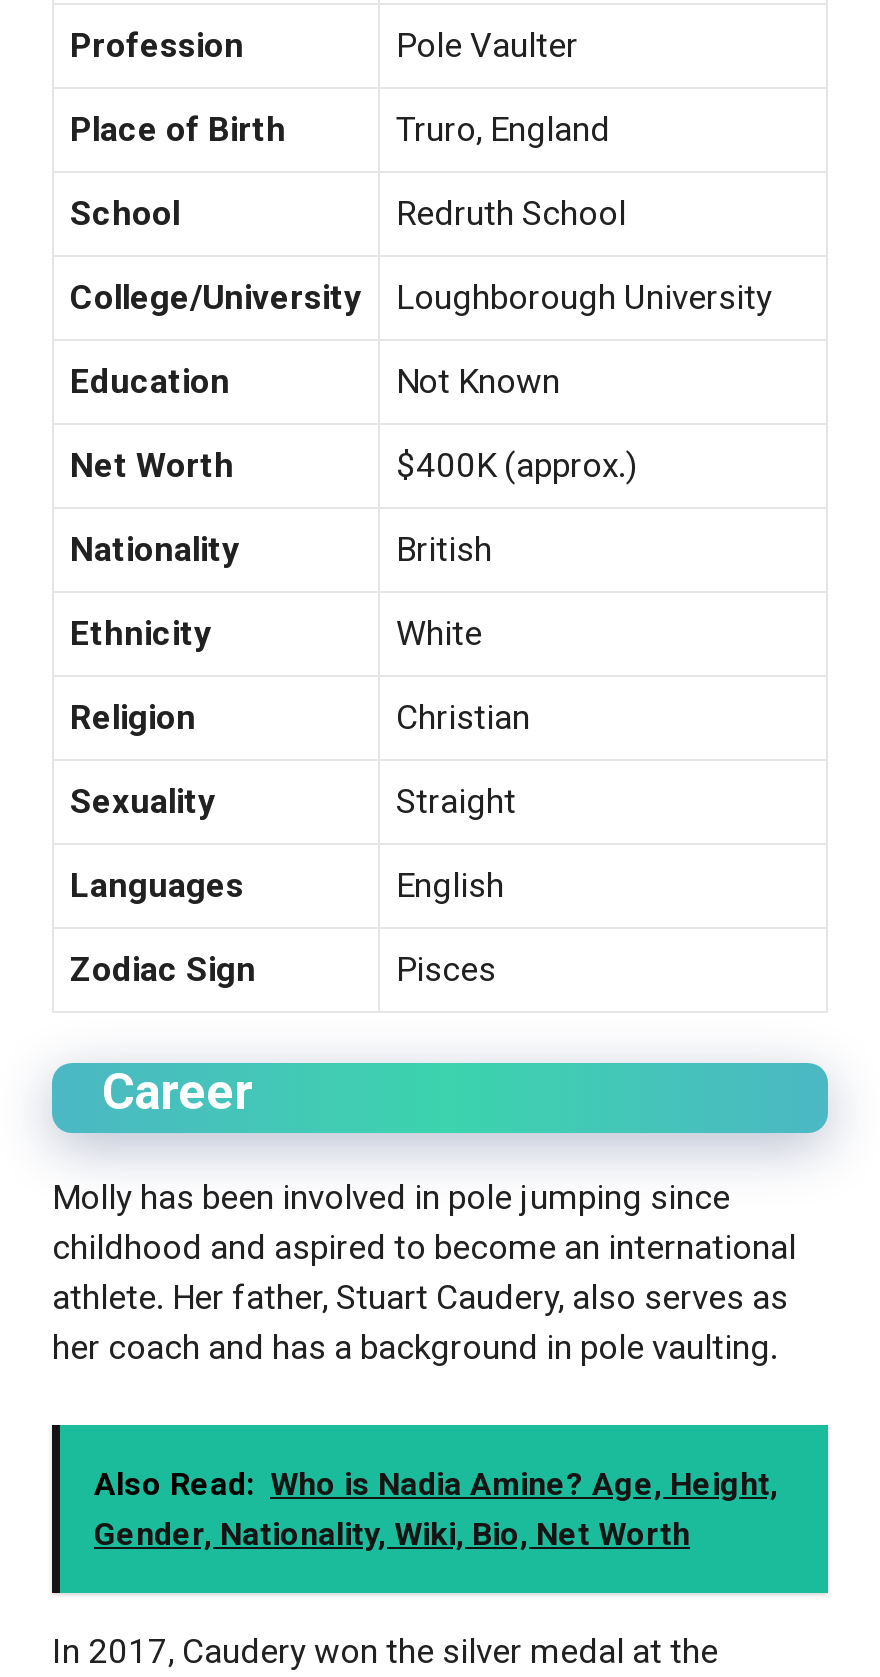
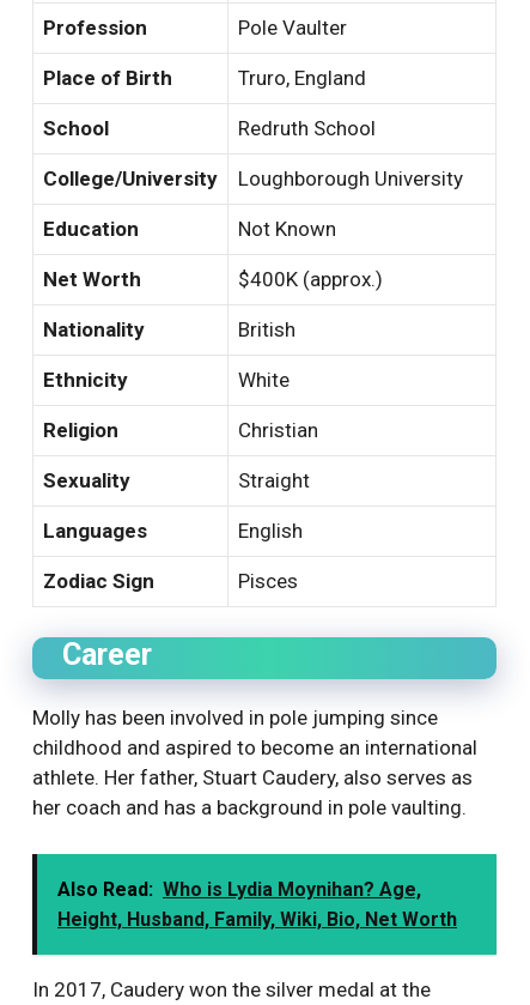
[94,1465,778,1553] Also Read: Who is Nadia Amine? Age, Height, | Gender, Nationality, Wiki, Bio, Net Worth -> [57,878,457,931] Also Read: Who is Lydia Moynihan? Age, | Height, Husband, Family, Wiki, Bio, Net Worth

